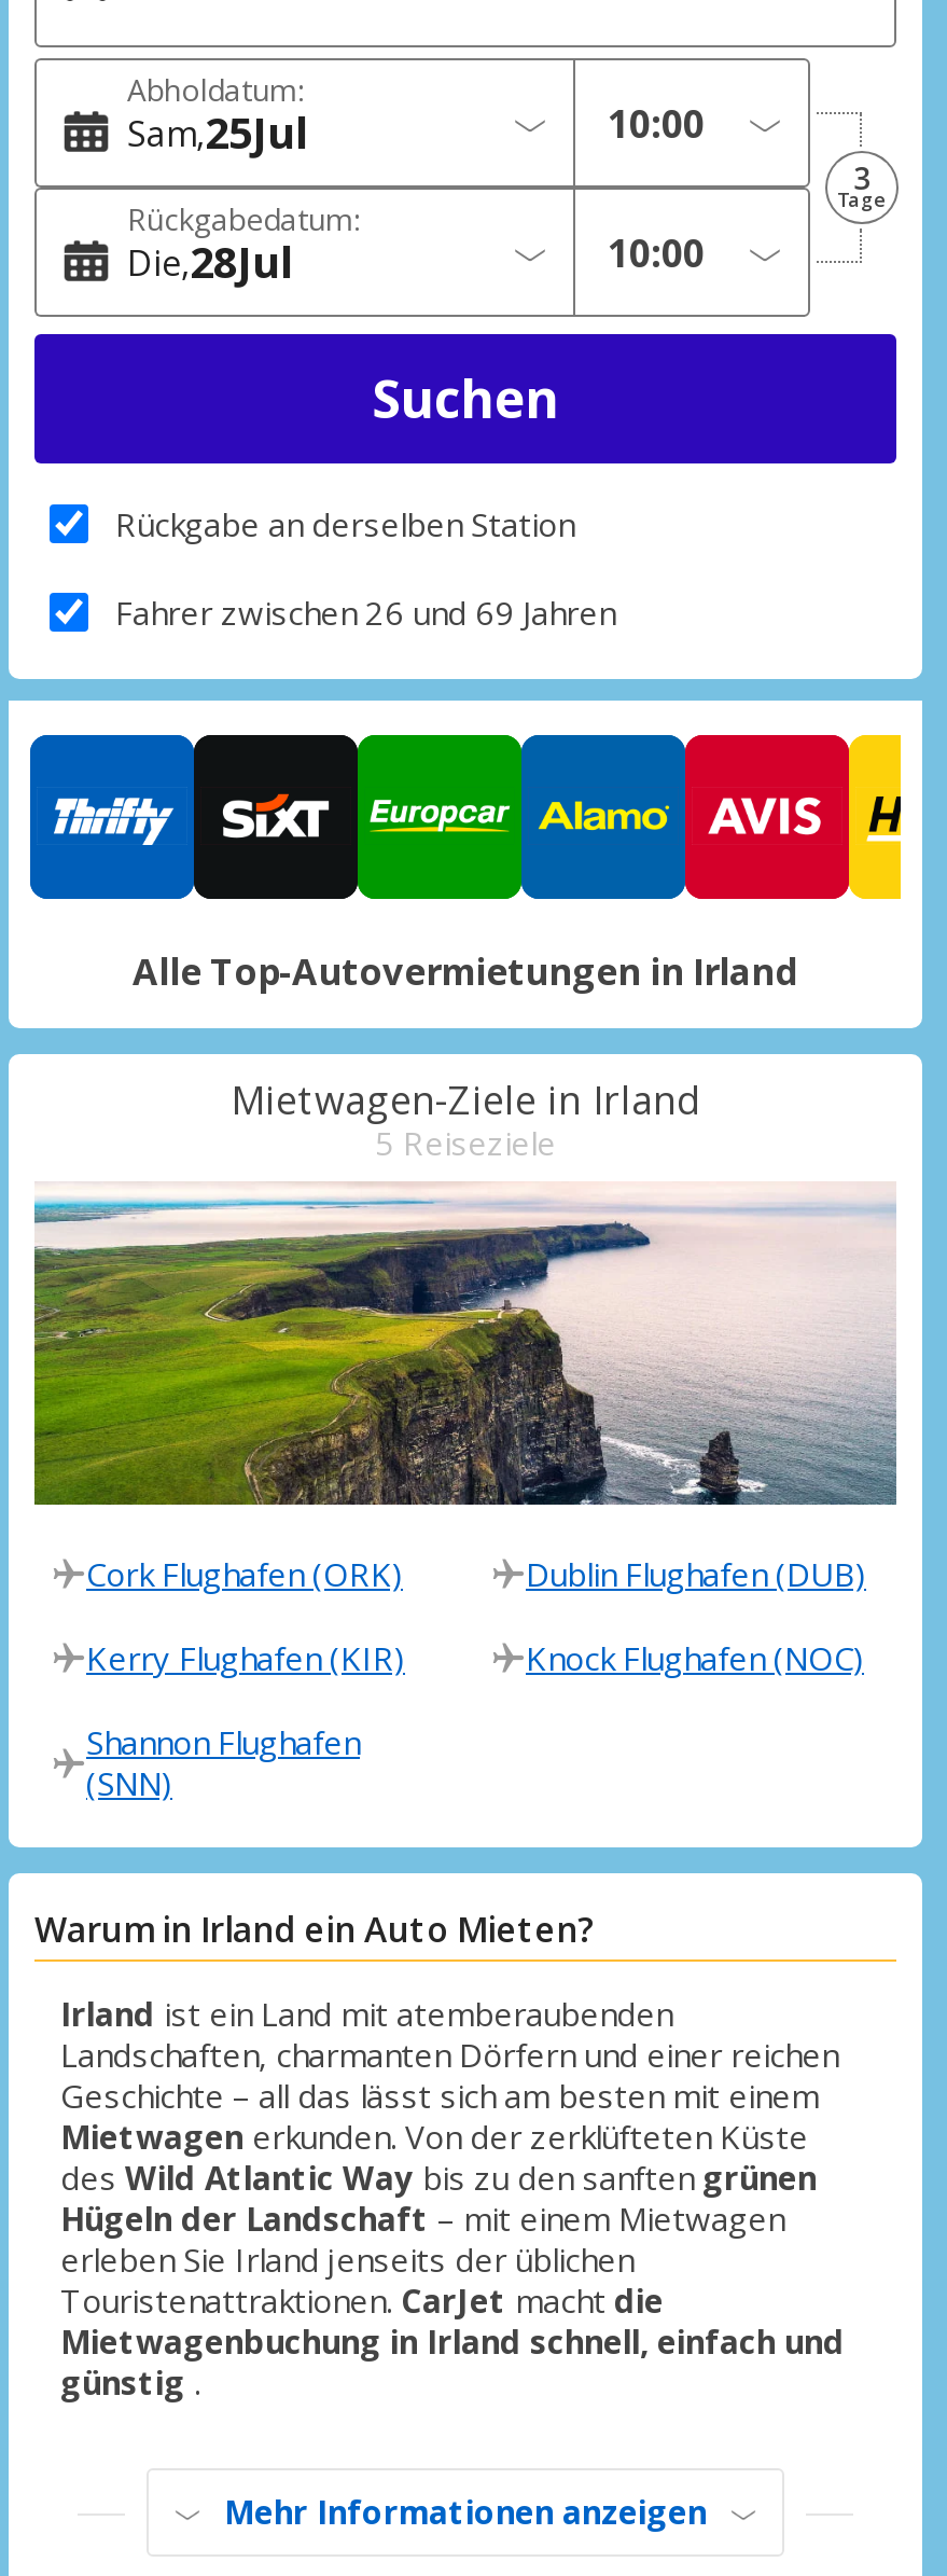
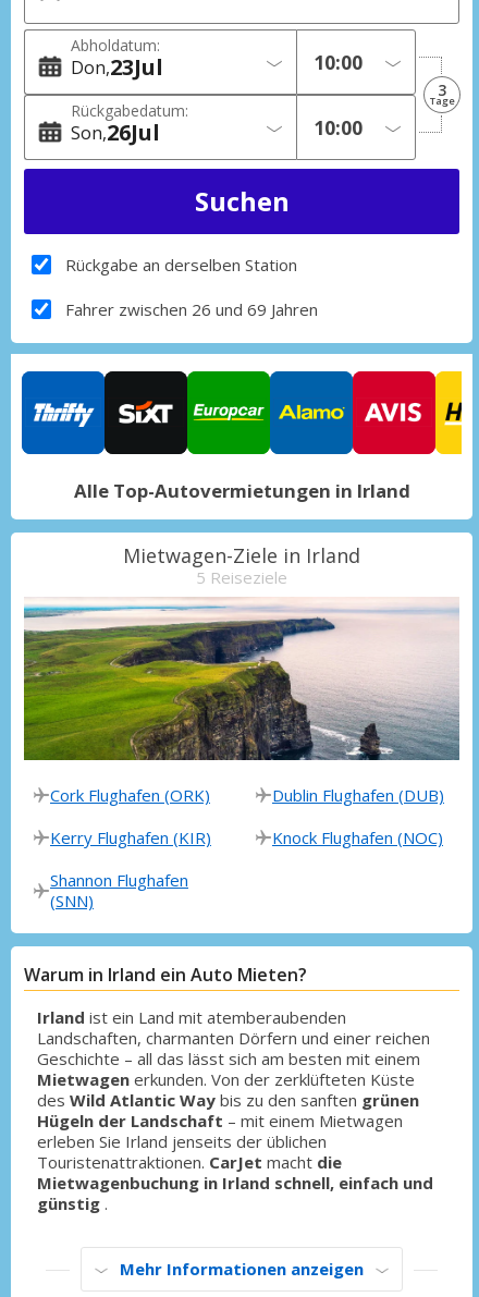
[127,103,310,162] Sam 25Jul -> [71,52,163,82] Don 23Jul
[127,233,295,291] Die 28Jul -> [71,118,160,147] Son 26Jul

